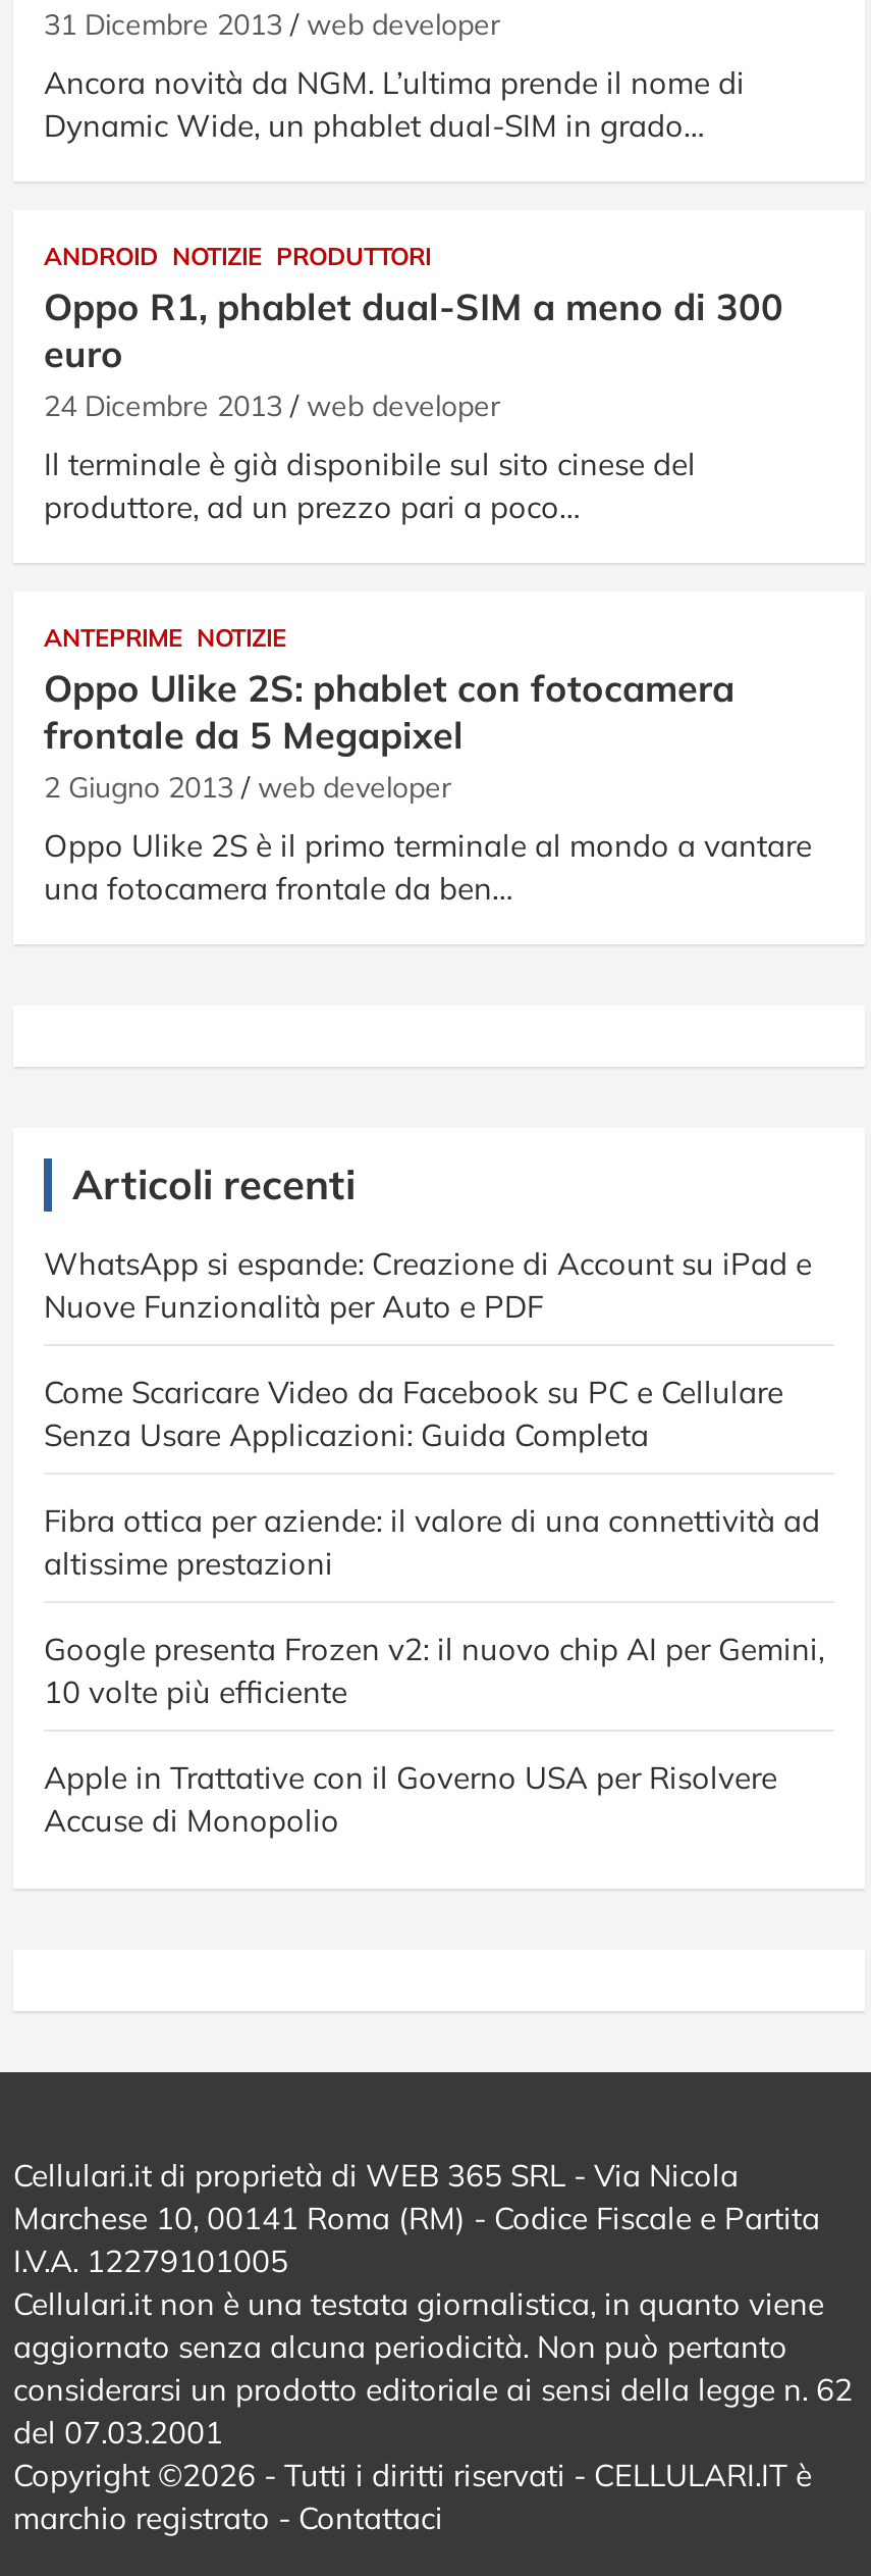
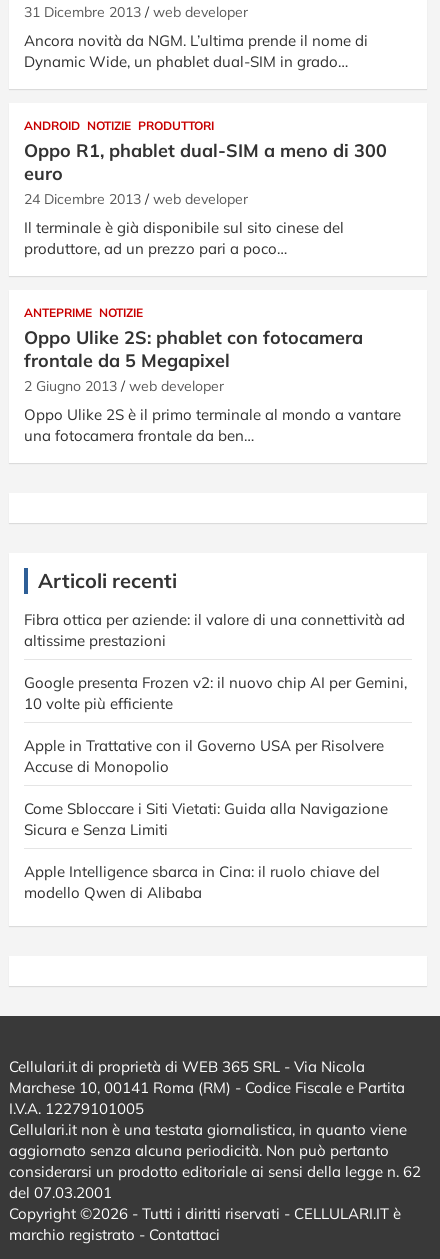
[44,1243,812,1453] WhatsApp si espande: Creazione di Account su iPad e | Nuove Funzionalità per Auto e PDF | Come Scaricare Video da Facebook su PC e Cellulare | Senza Usare Applicazioni: Guida Completa -> none
moved [44,1500,824,1839] -> [24,609,407,775]: Fibra ottica per aziende: il valore di una connettività ad | altissime prestazioni | Google presenta Frozen v2: il nuovo chip AI per Gemini, | 10 volte più efficiente | Apple in Trattative con il Governo USA per Risolvere | Accuse di Monopolio
none -> [24,798,388,901] Come Sbloccare i Siti Vietati: Guida alla Navigazione | Sicura e Senza Limiti | Apple Intelligence sbarca in Cina: il ruolo chiave del | modello Qwen di Alibaba

